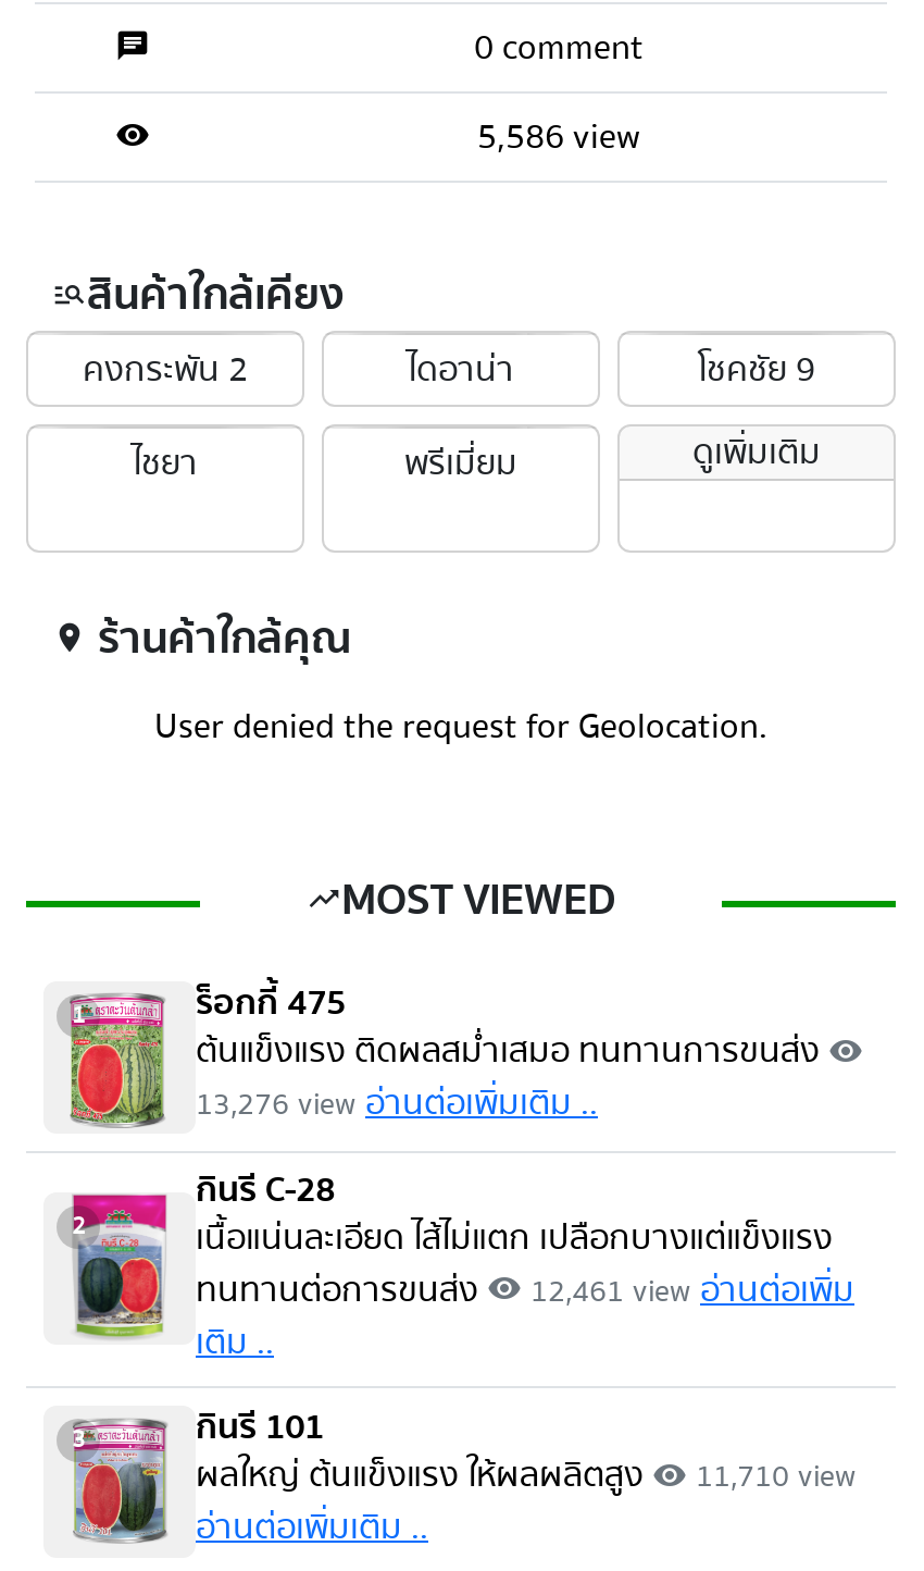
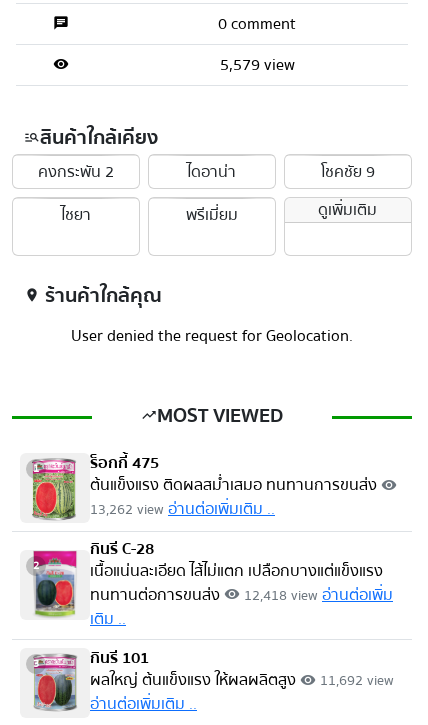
[477,108,640,165] 5,586 view -> [219,52,294,78] 5,579 view
[196,1075,598,1132] 13,276 view อ่านต่อเพิ่มเติม .. -> [90,496,275,522] 13,262 view อ่านต่อเพิ่มเติม ..
[196,1261,854,1318] ทนทานต่อการขนส่ง visibility 12,461 view อ่านต่อเพิ่ม -> [90,582,393,608] ทนทานต่อการขนส่ง visibility 12,418 view อ่านต่อเพิ่ม
[196,1447,857,1504] ผลใหญ่ ต้นแข็งแรง ให้ผลผลิตสูง visibility 11,710 view -> [90,667,394,693] ผลใหญ่ ต้นแข็งแรง ให้ผลผลิตสูง visibility 11,692 view

